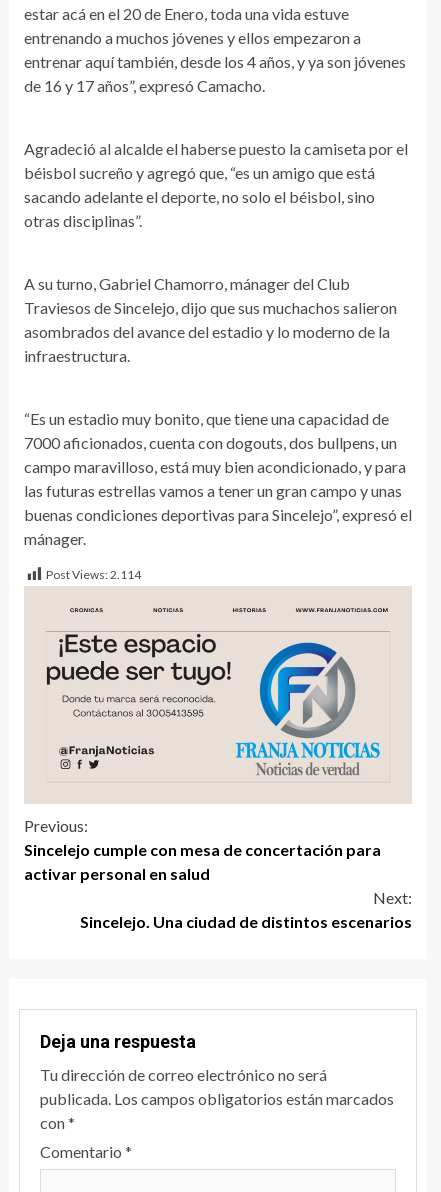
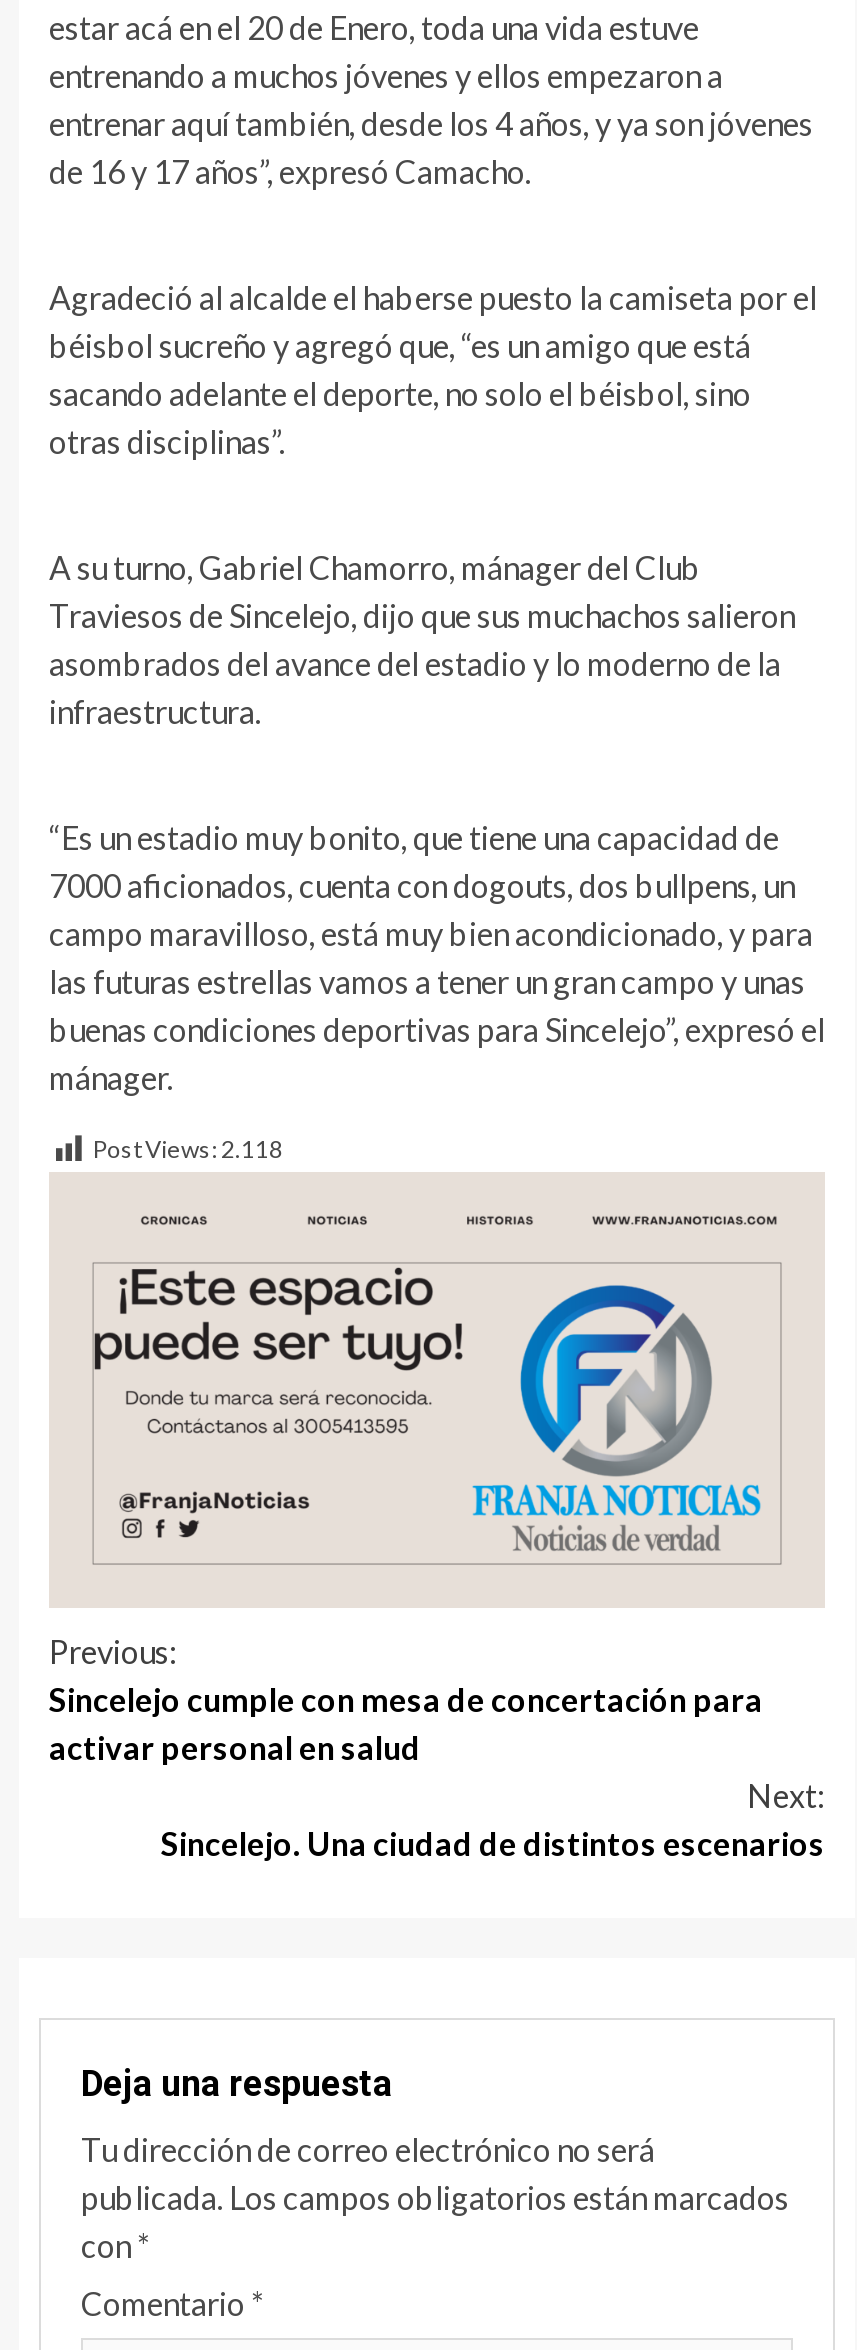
[46,567,141,582] Post Views: 2.114 -> [93,1134,283,1164] Post Views: 2.118

